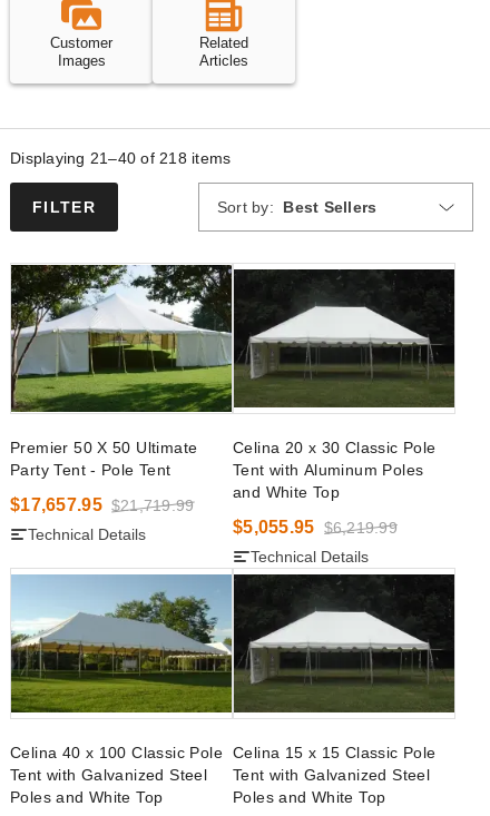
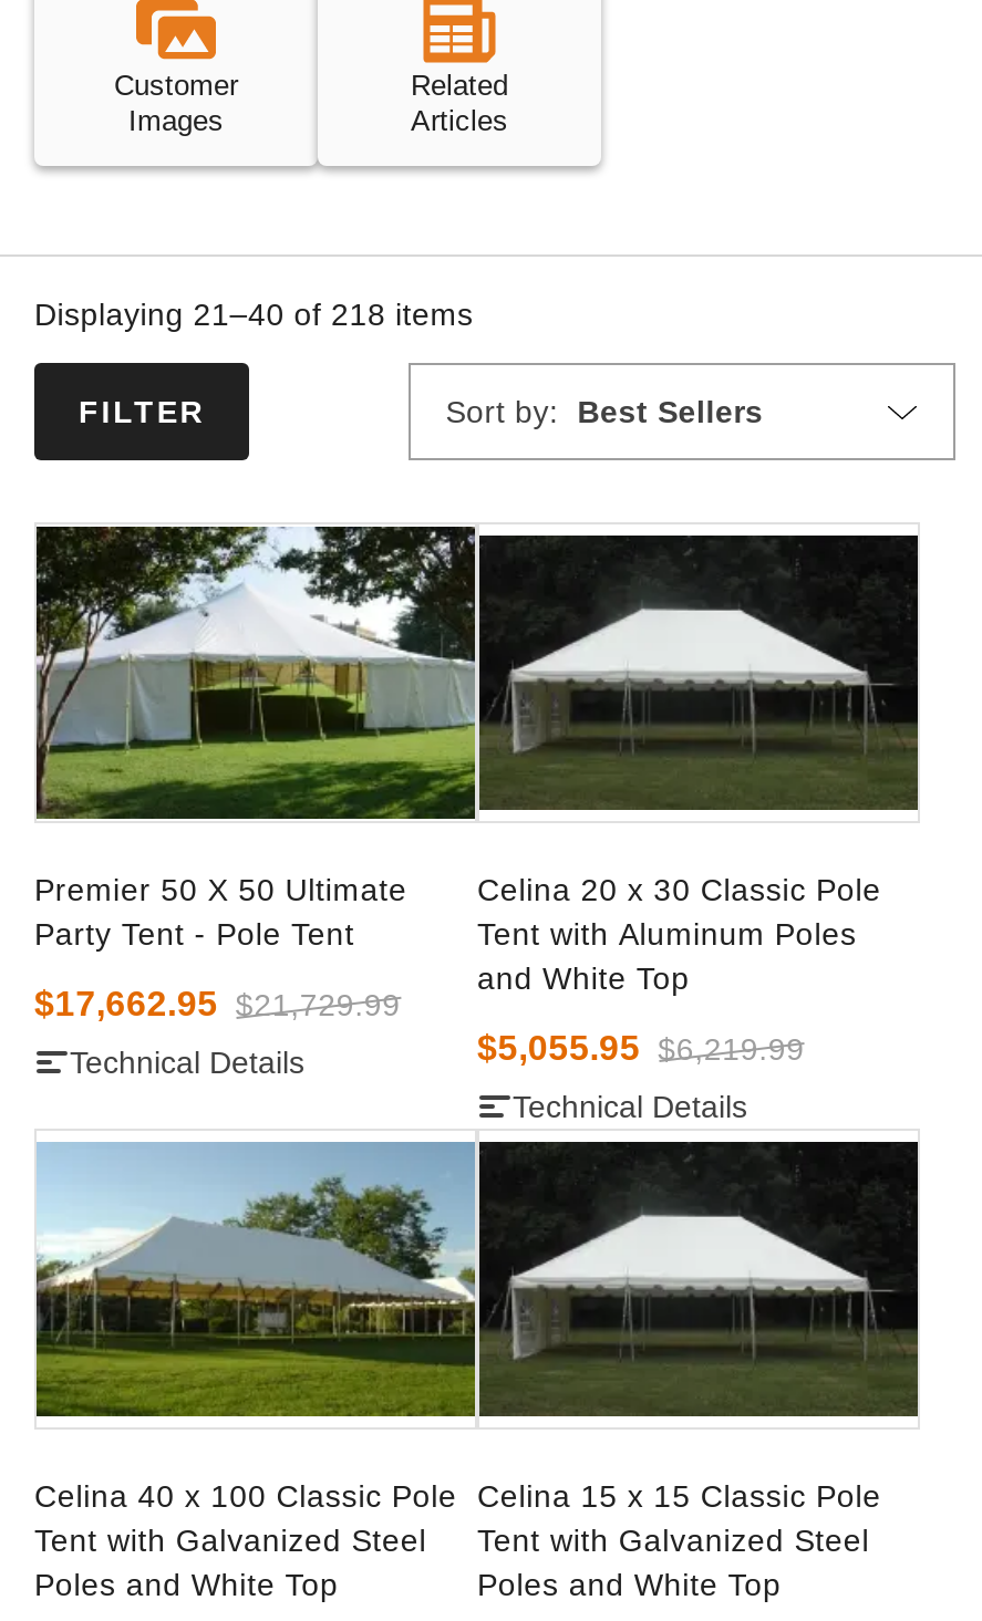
[10,495,194,514] $17,657.95 $21,719.99 -> [34,985,401,1022] $17,662.95 $21,729.99

